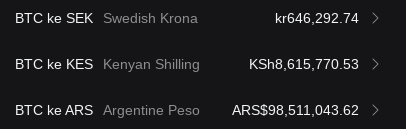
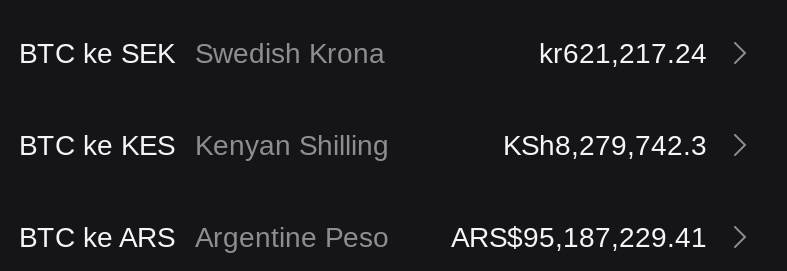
[275,10,359,26] kr646,292.74 -> [539,37,707,69] kr621,217.24
[249,56,359,72] KSh8,615,770.53 -> [503,129,707,161] KSh8,279,742.3
[15,102,359,118] BTC ke ARS Argentine Peso ARS$98,511,043.62 -> [19,221,707,253] BTC ke ARS Argentine Peso ARS$95,187,229.41

